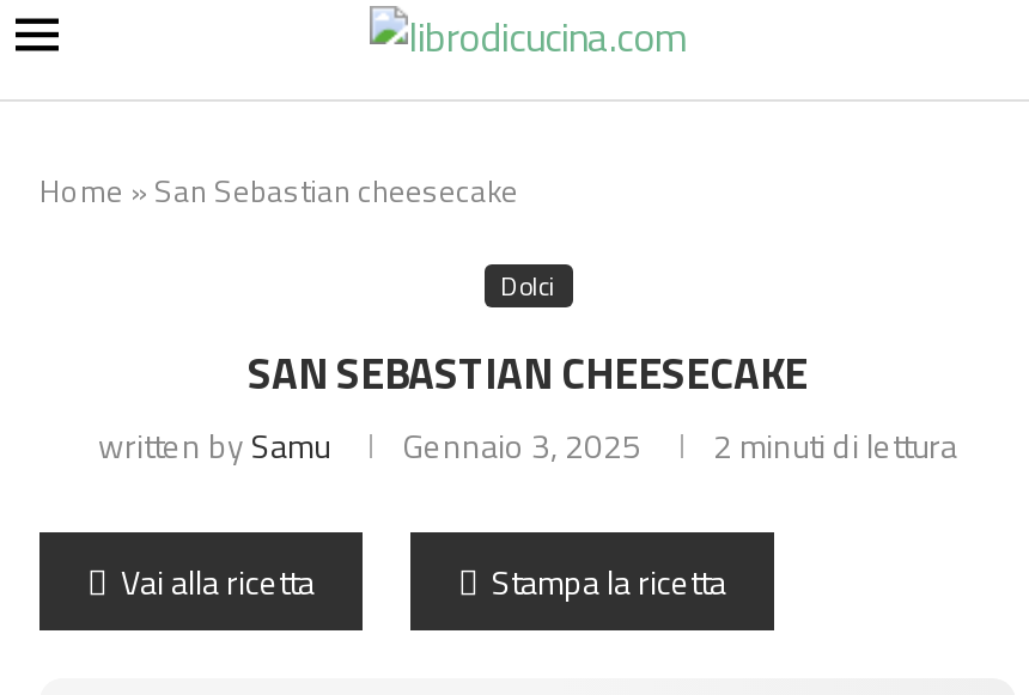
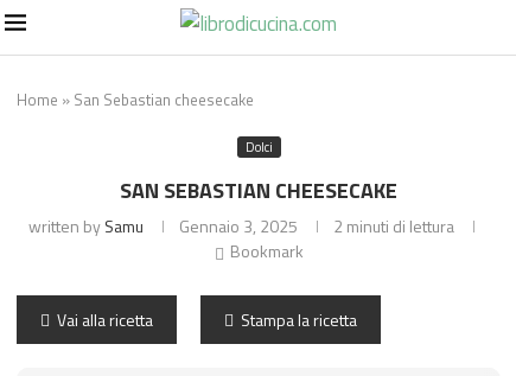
none -> [230,238,303,263] Bookmark

